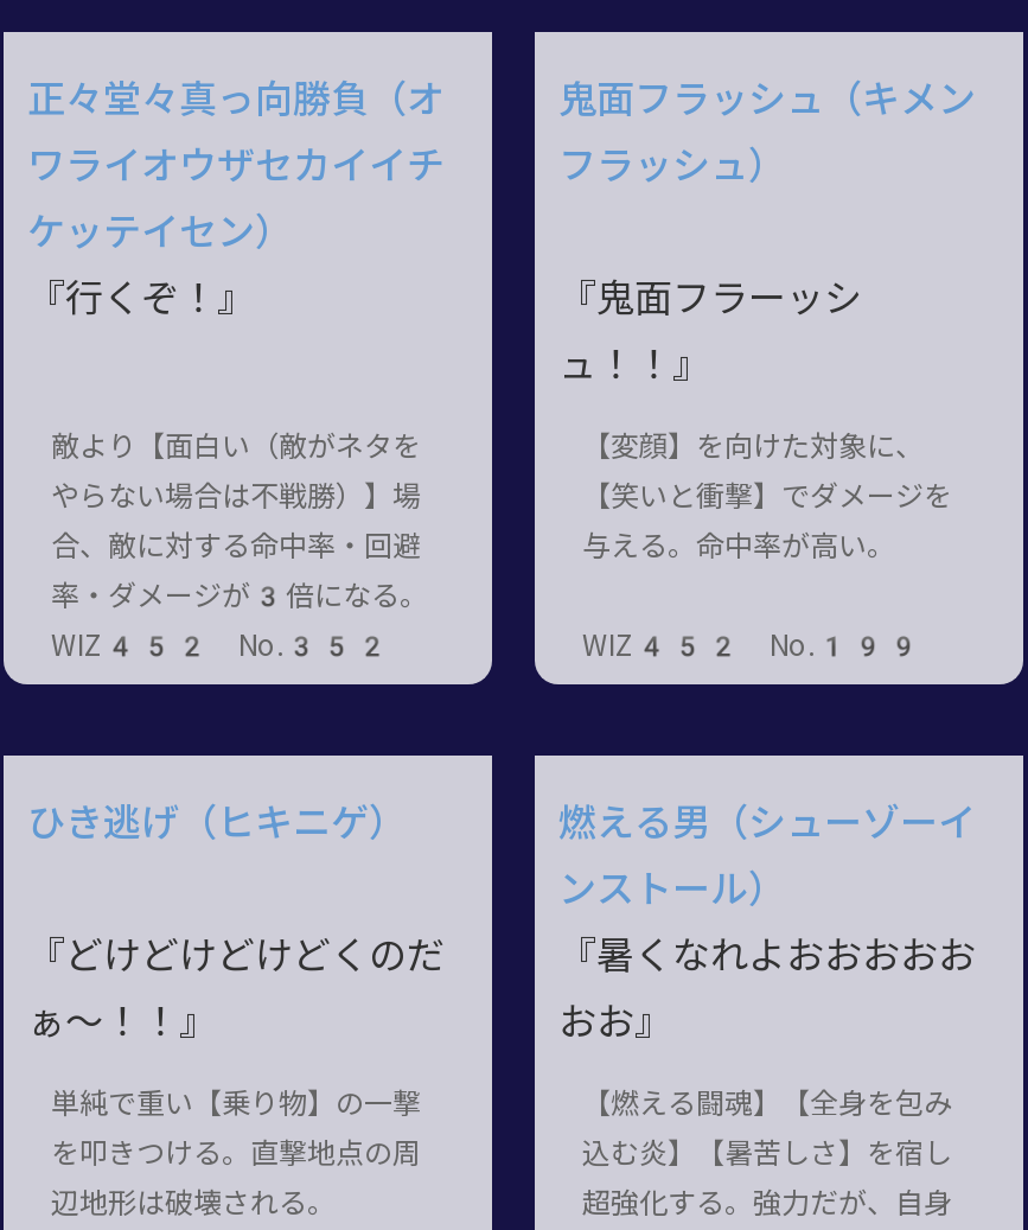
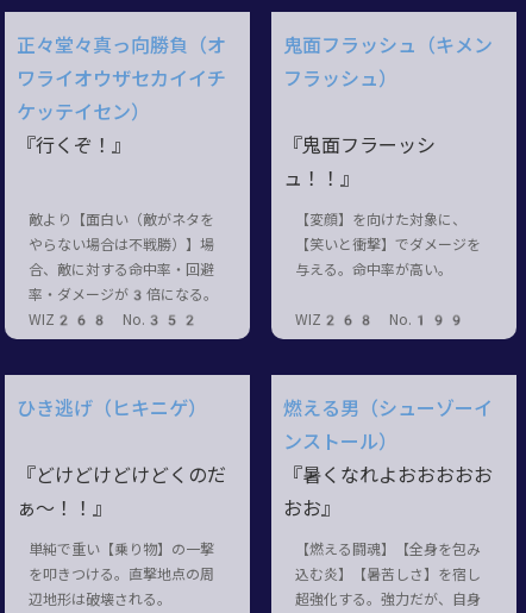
[51,630,390,663] WIZ452 No.352 -> [29,312,199,328] WIZ268 No.352
[582,630,921,663] WIZ452 No.199 -> [295,312,465,328] WIZ268 No.199

